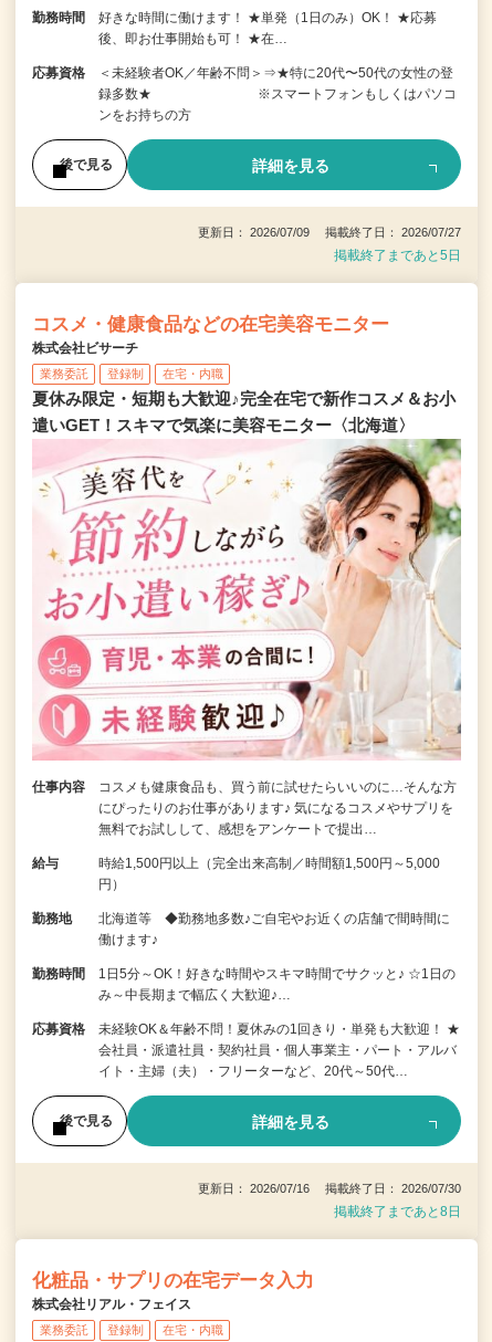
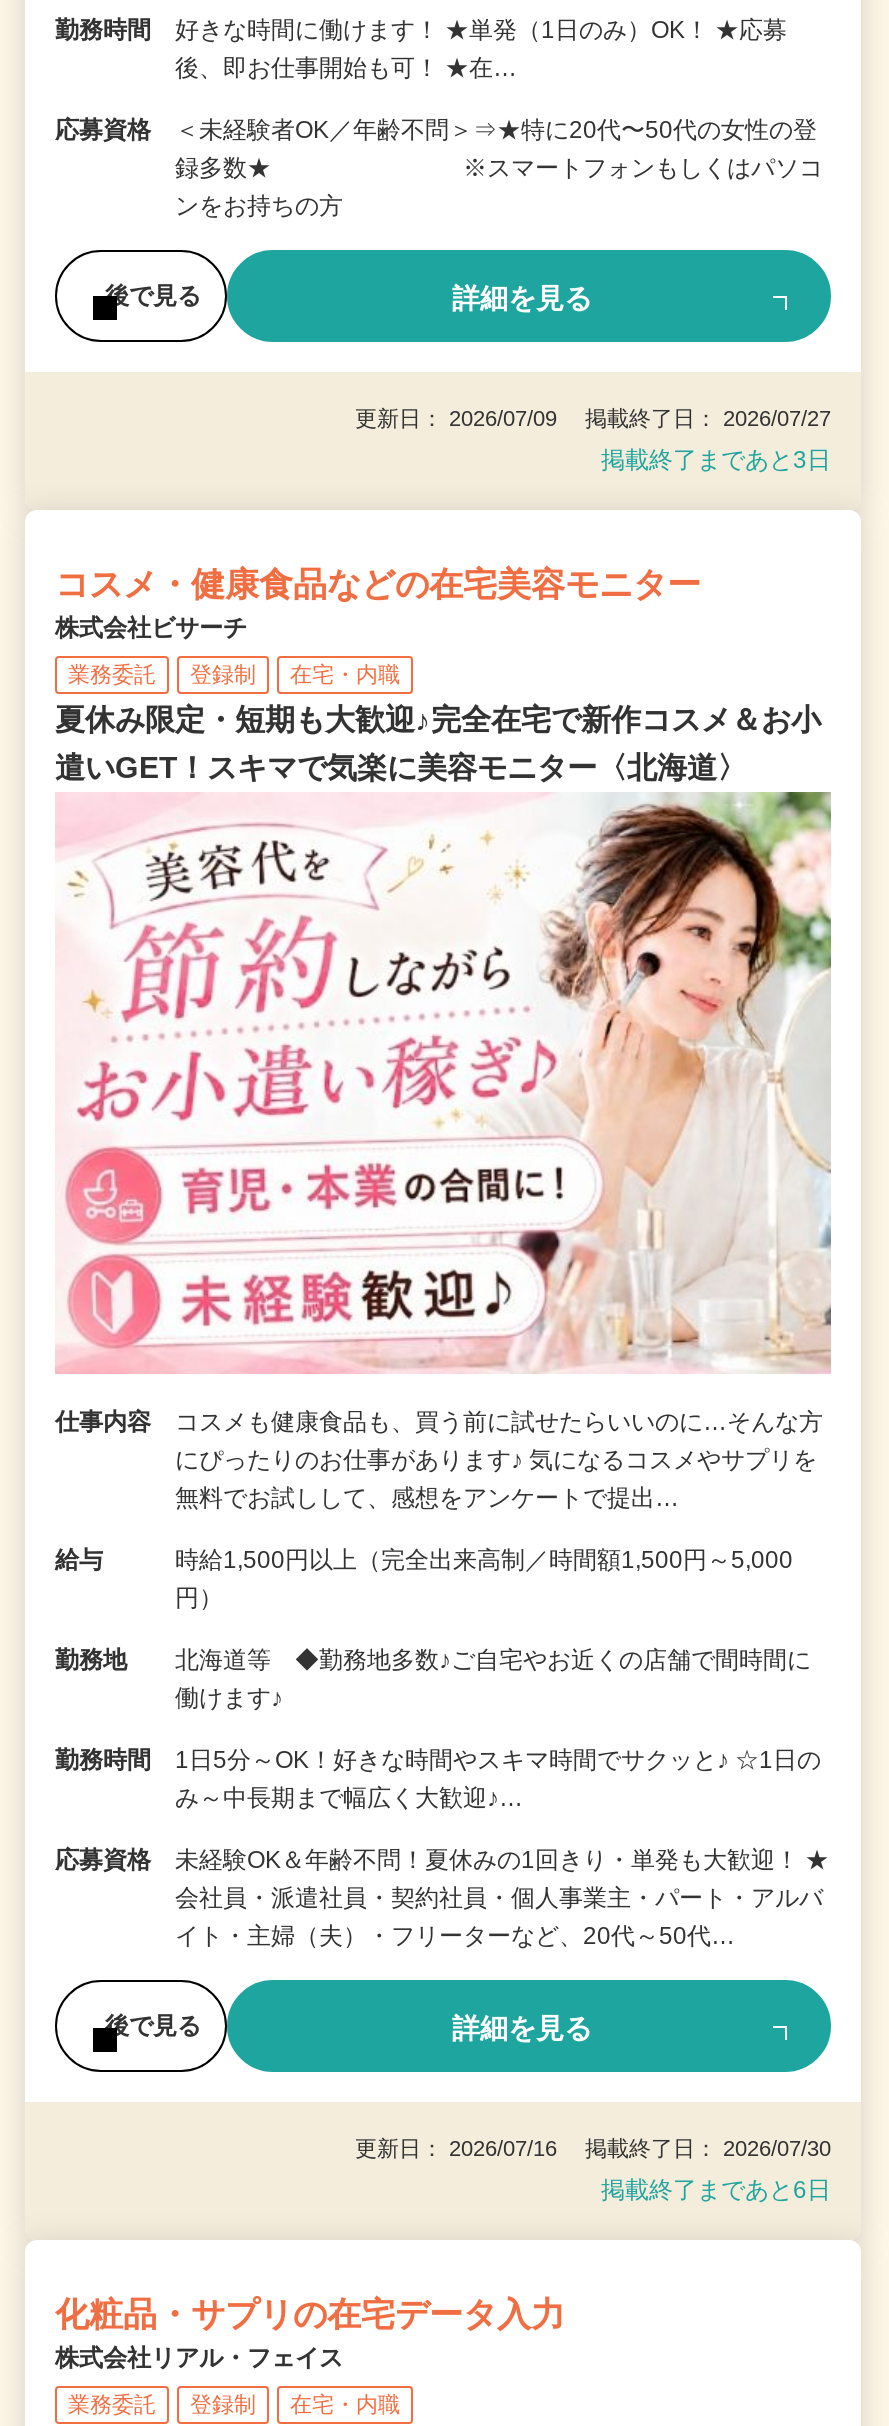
[334,248,461,263] 掲載終了まであと5日 -> [601,446,831,474] 掲載終了まであと3日
[334,1204,461,1220] 掲載終了まであと8日 -> [601,2177,831,2205] 掲載終了まであと6日

